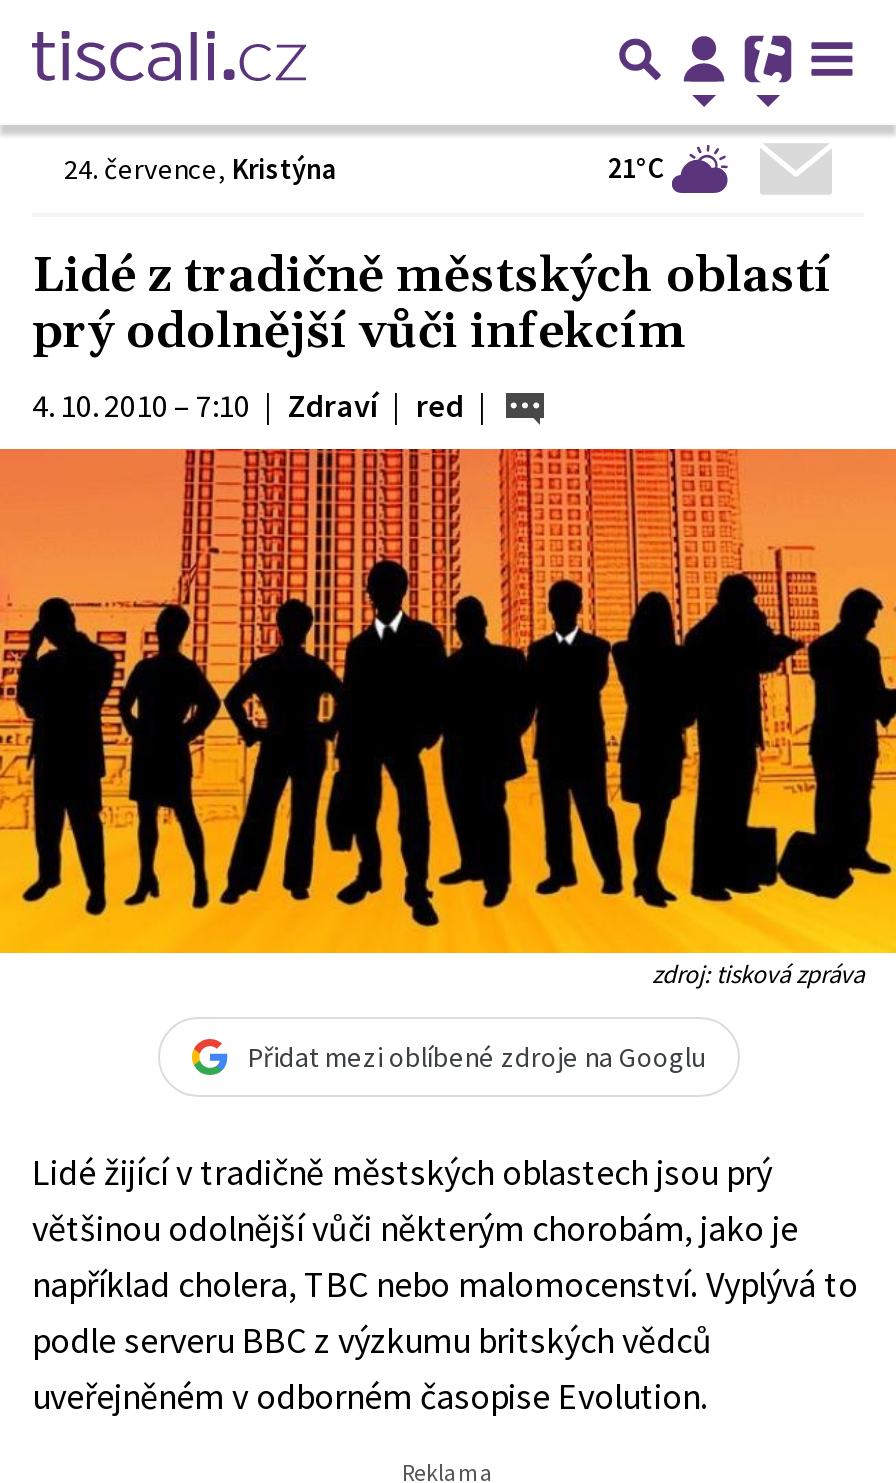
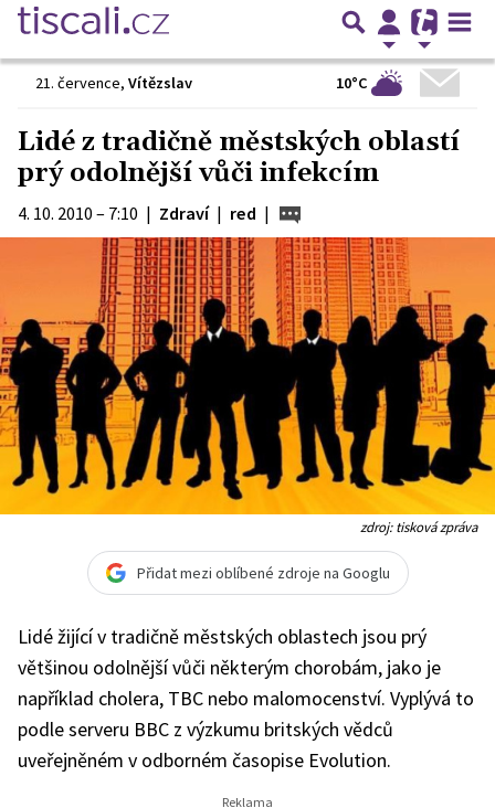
[64,150,672,187] 24. července, Kristýna | 21°C -> [35,72,371,93] 21. července, Vítězslav | 10°C

